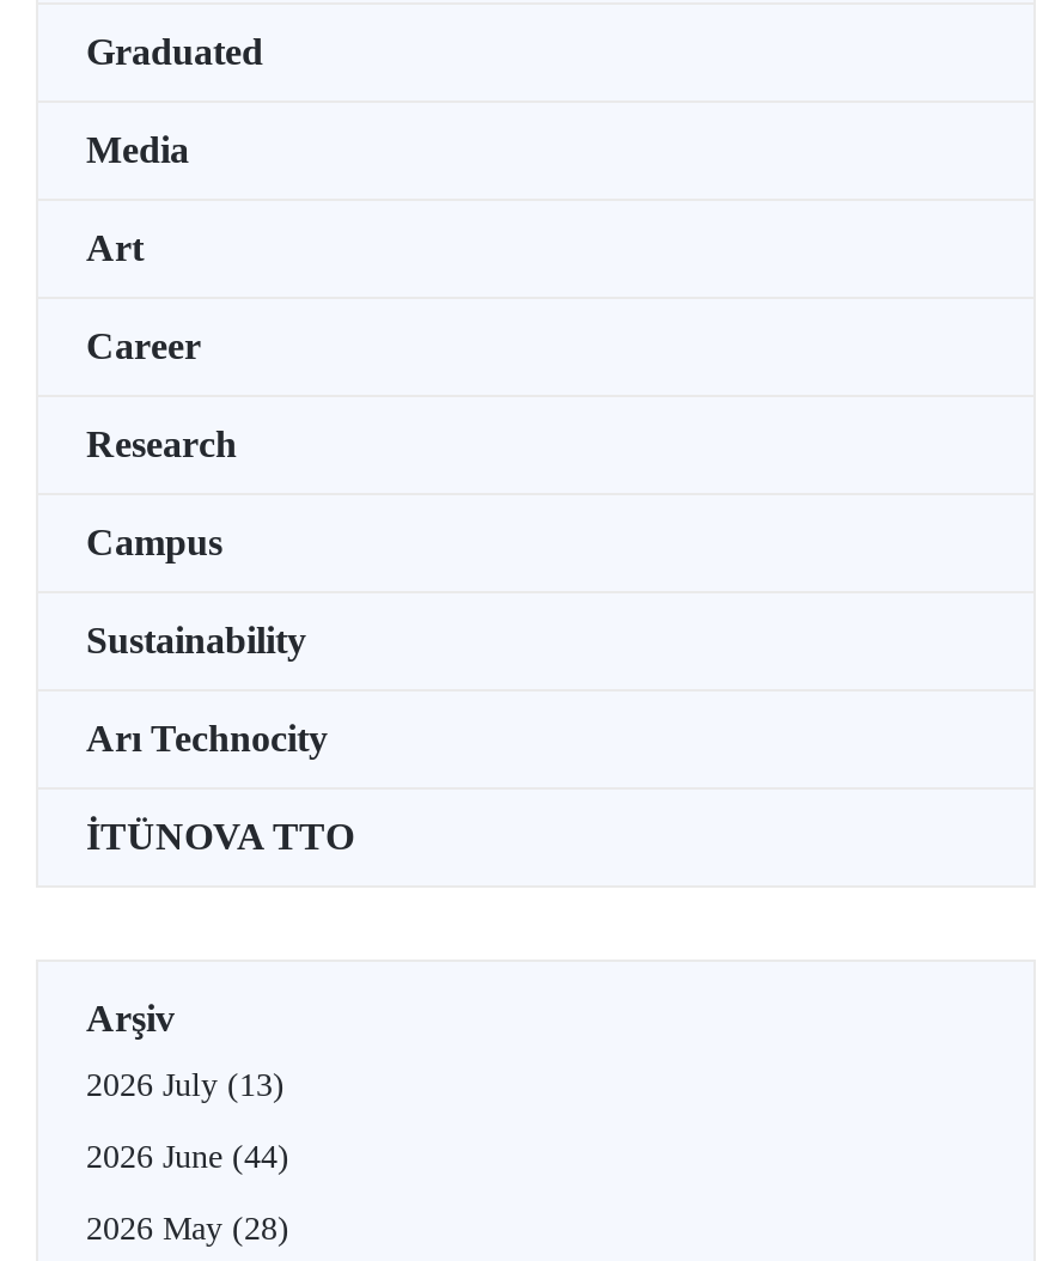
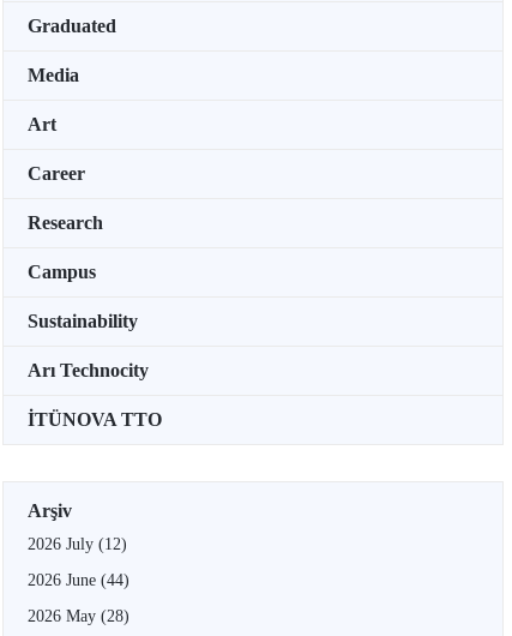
[86,1067,285,1103] 2026 July (13) -> [28,535,127,553] 2026 July (12)

